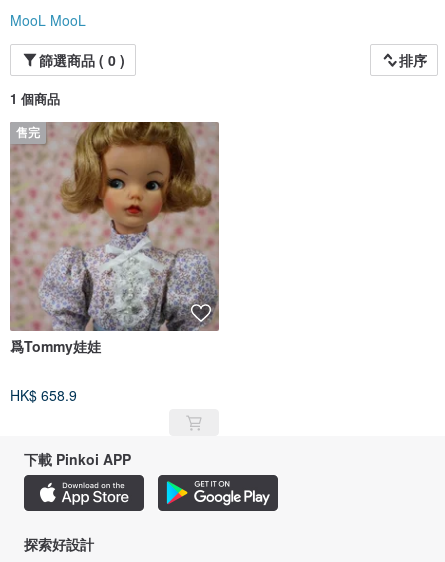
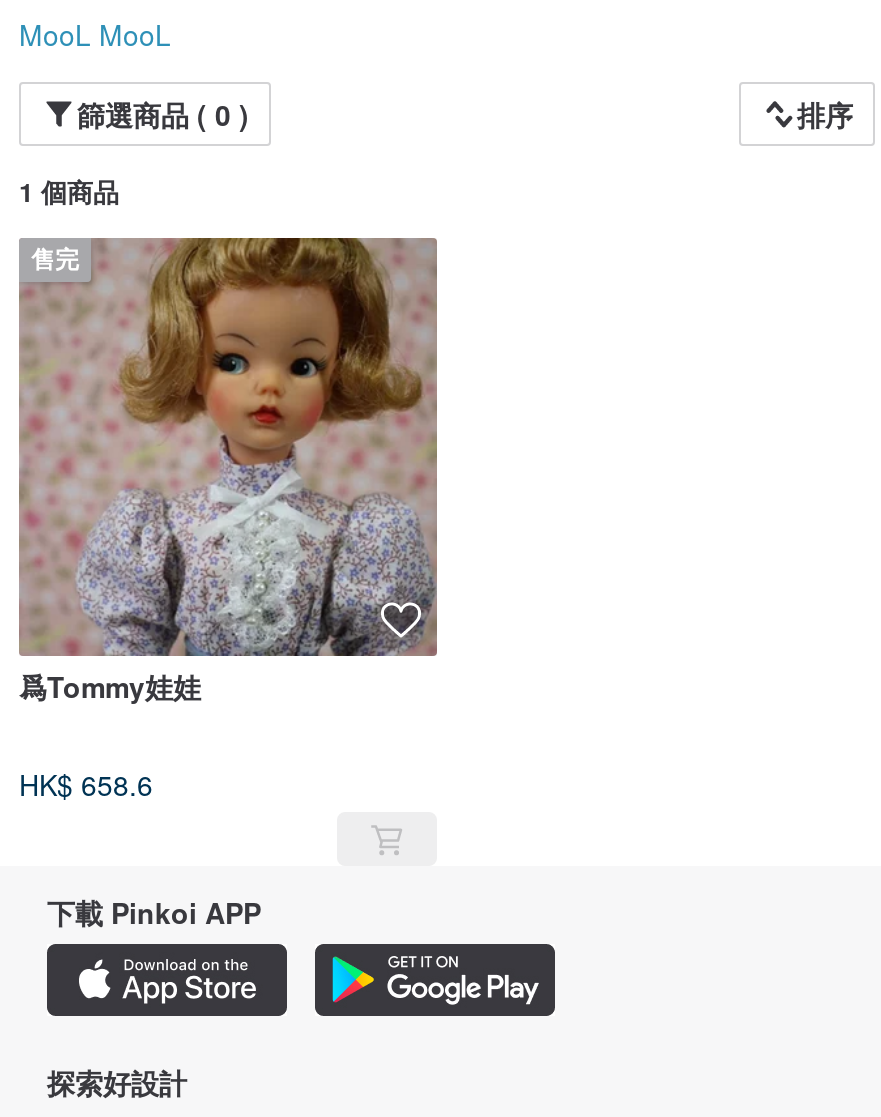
[10,385,77,405] HK$ 658.9 -> [19,765,153,805] HK$ 658.6

